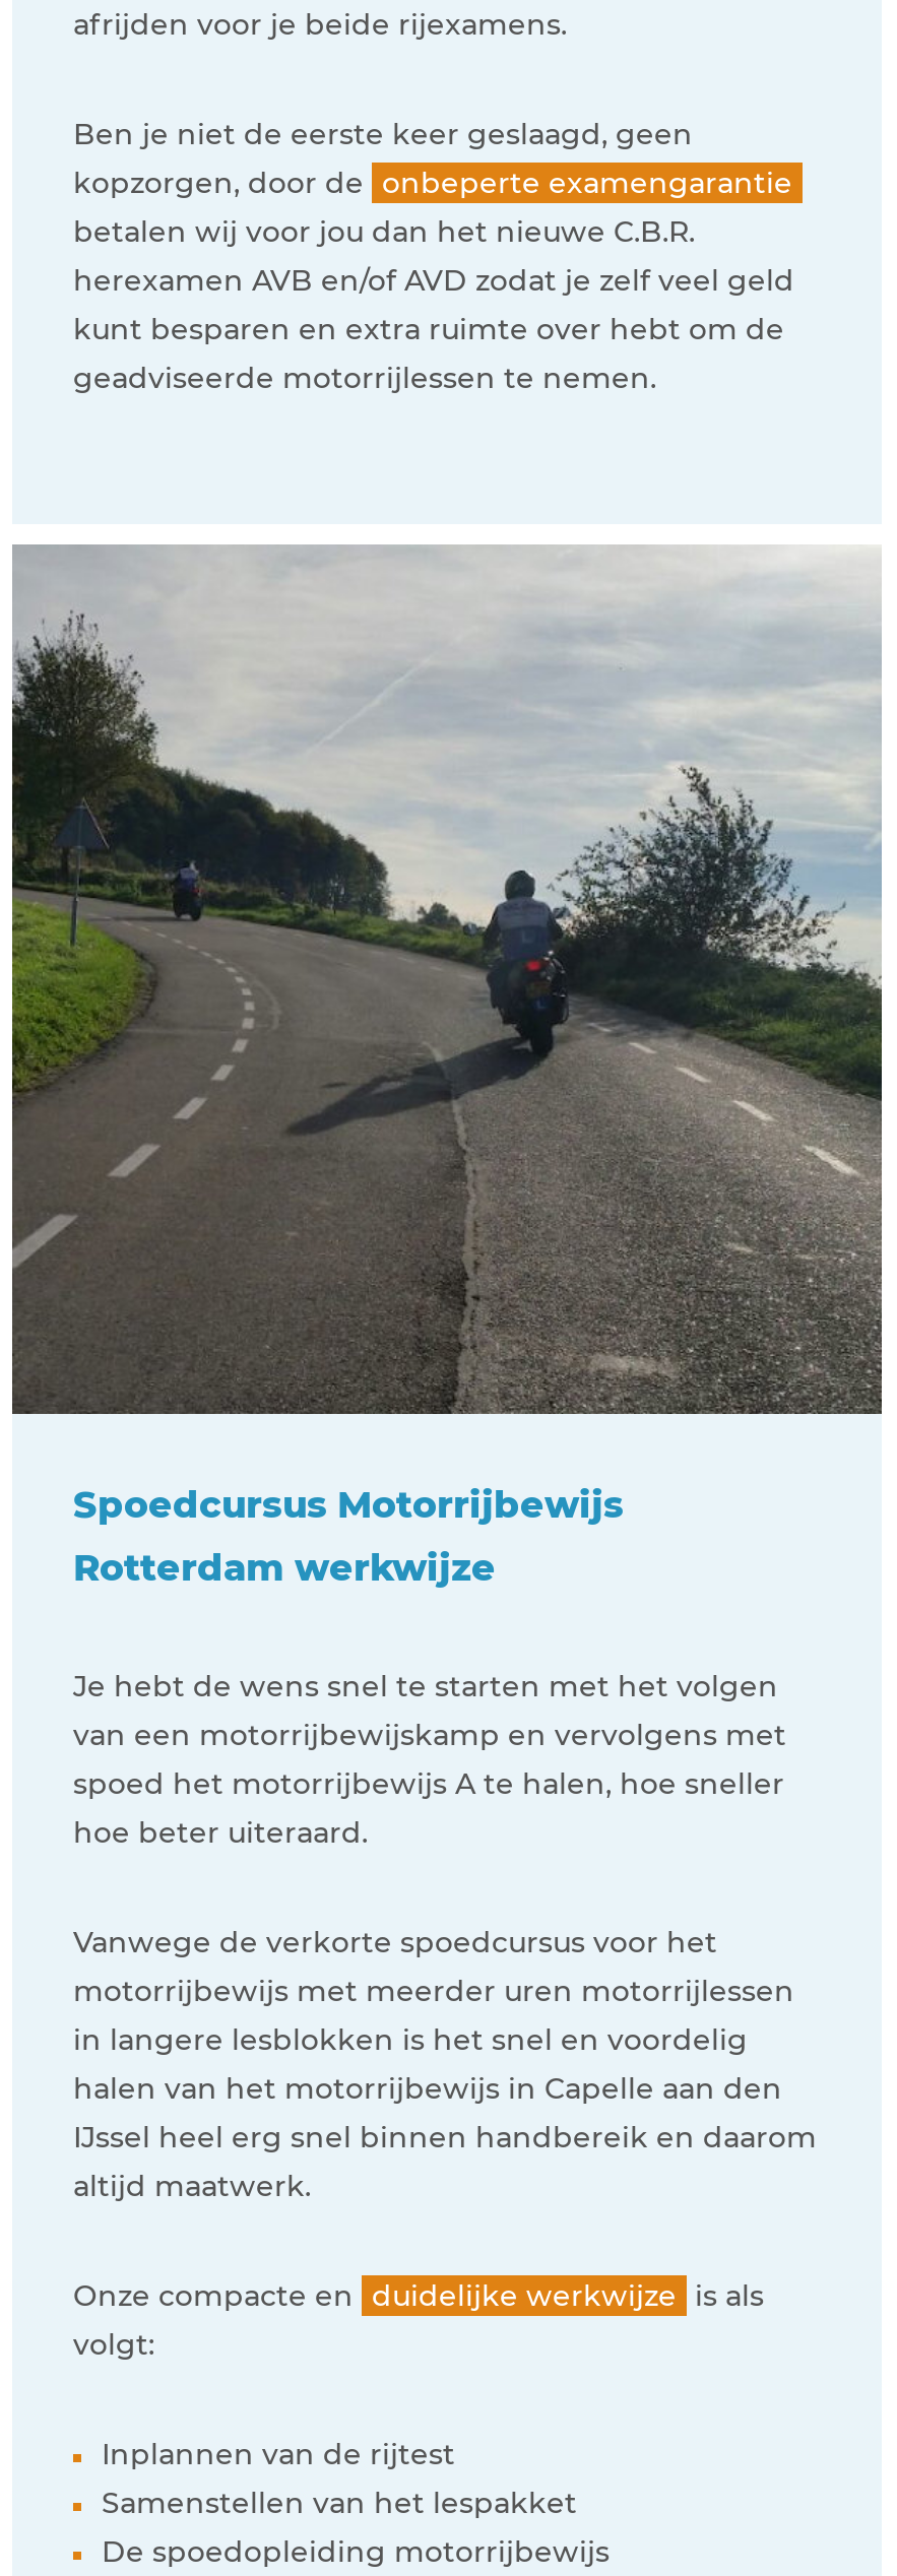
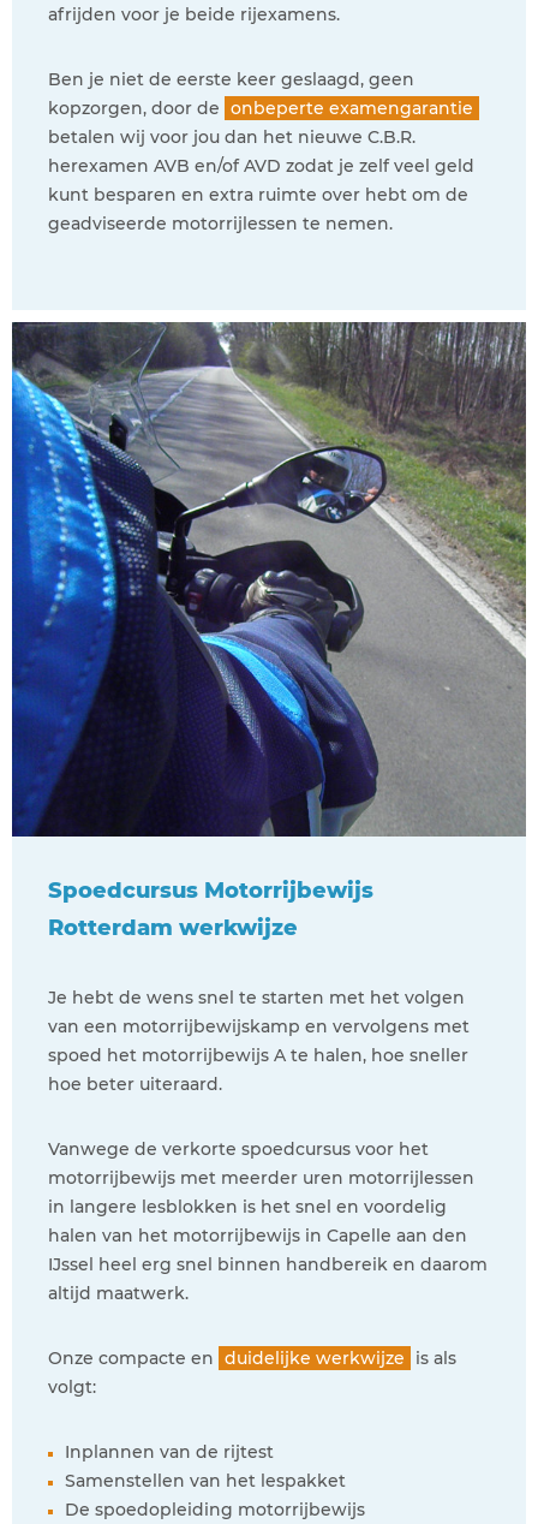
[10,544,884,1416] [image] -> [11,321,527,837] [image]

